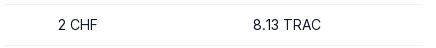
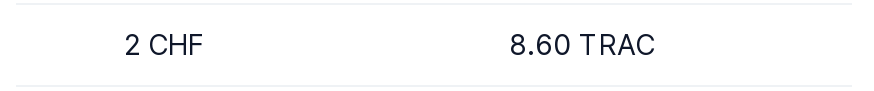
[252,16,320,33] 8.13 TRAC -> [509,27,655,61] 8.60 TRAC

